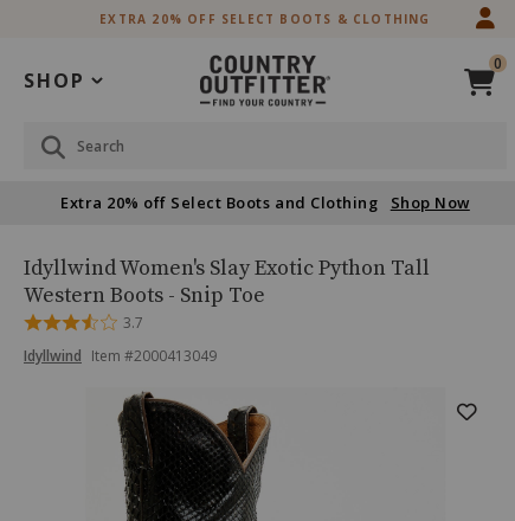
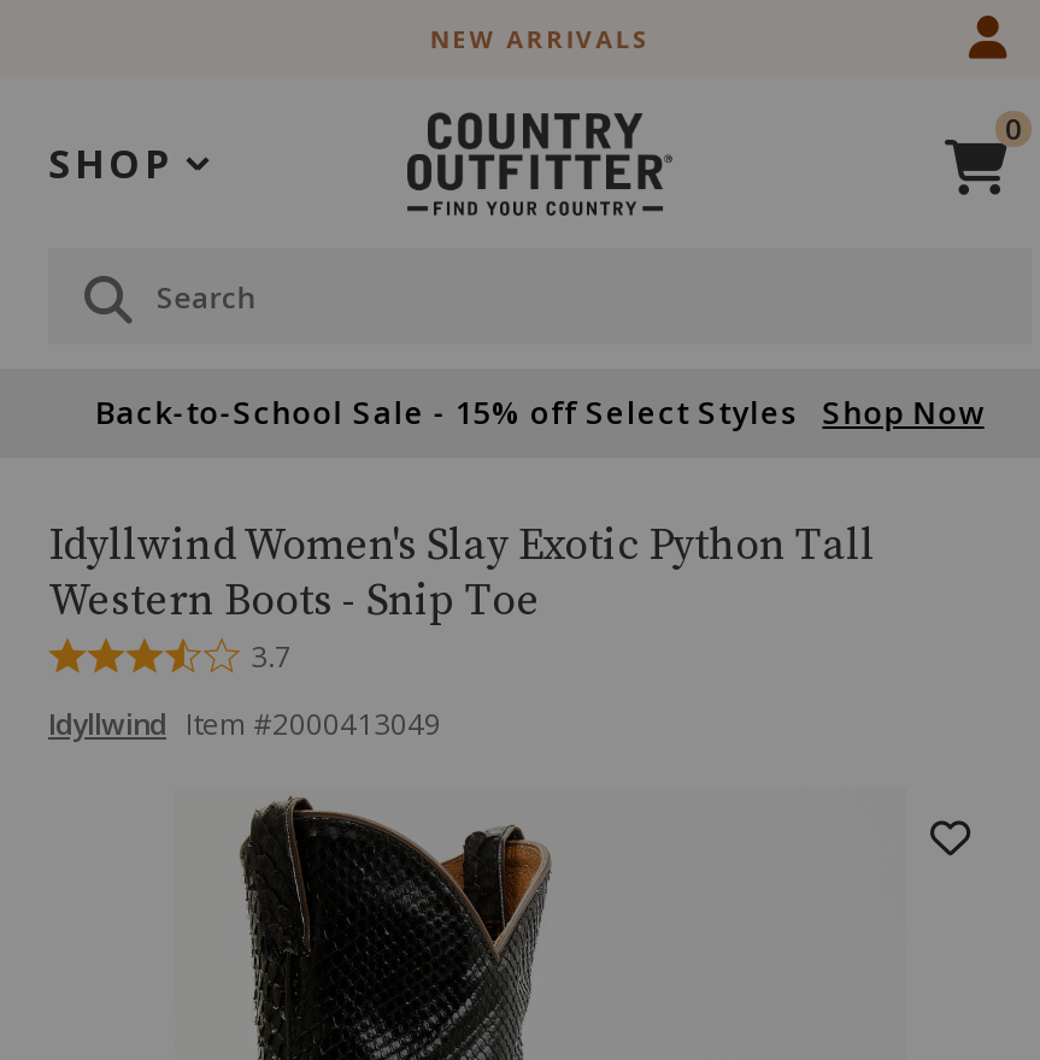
[100,11,431,27] EXTRA 20% OFF SELECT BOOTS & CLOTHING -> [430,22,650,55] NEW ARRIVALS
[61,192,470,213] Extra 20% off Select Boots and Clothing Shop Now -> [96,390,984,434] Back-to-School Sale - 15% off Select Styles Shop Now

